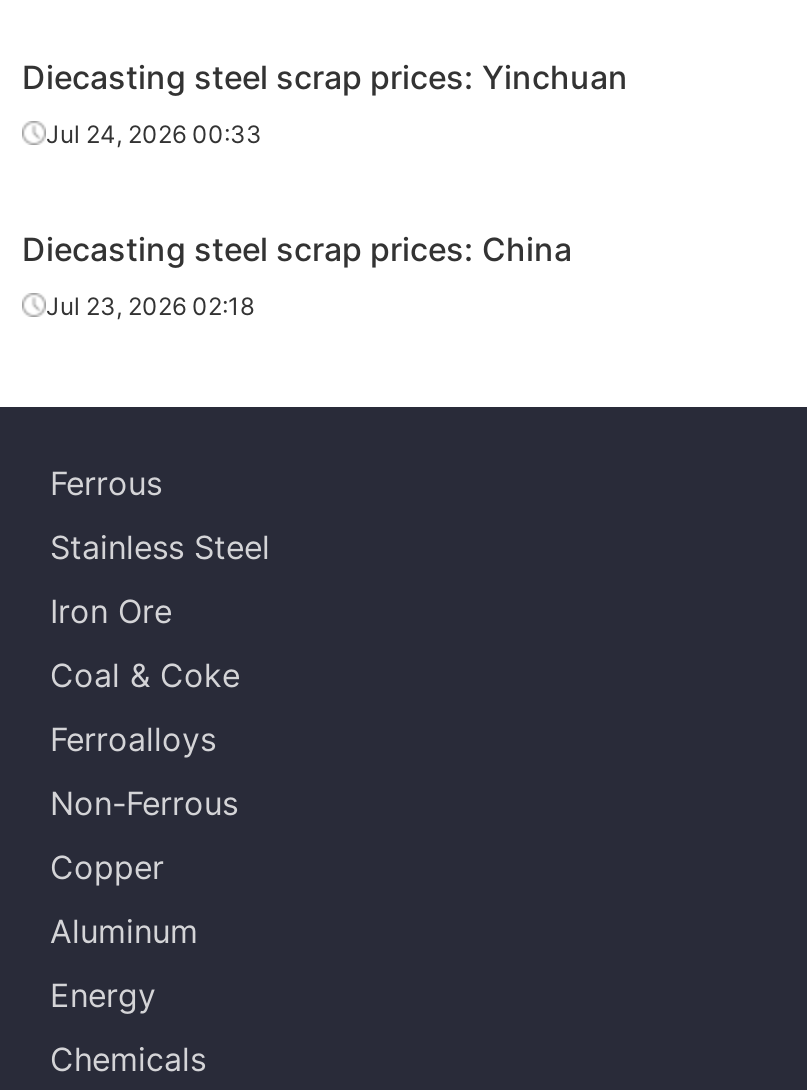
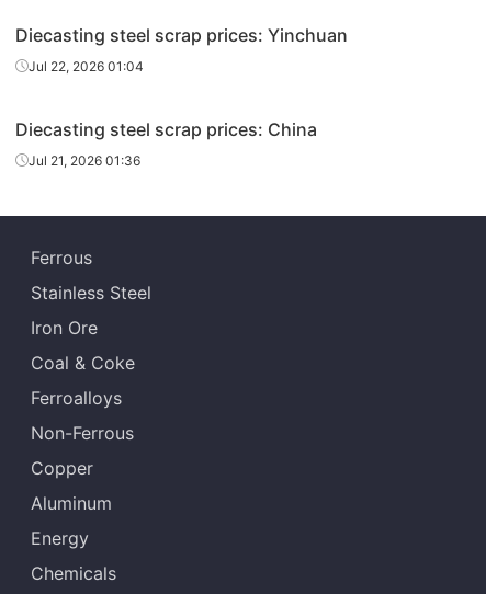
[46,119,262,149] Jul 24, 2026 00:33 -> [29,58,144,75] Jul 22, 2026 01:04
[46,291,254,321] Jul 23, 2026 02:18 -> [29,152,140,169] Jul 21, 2026 01:36

